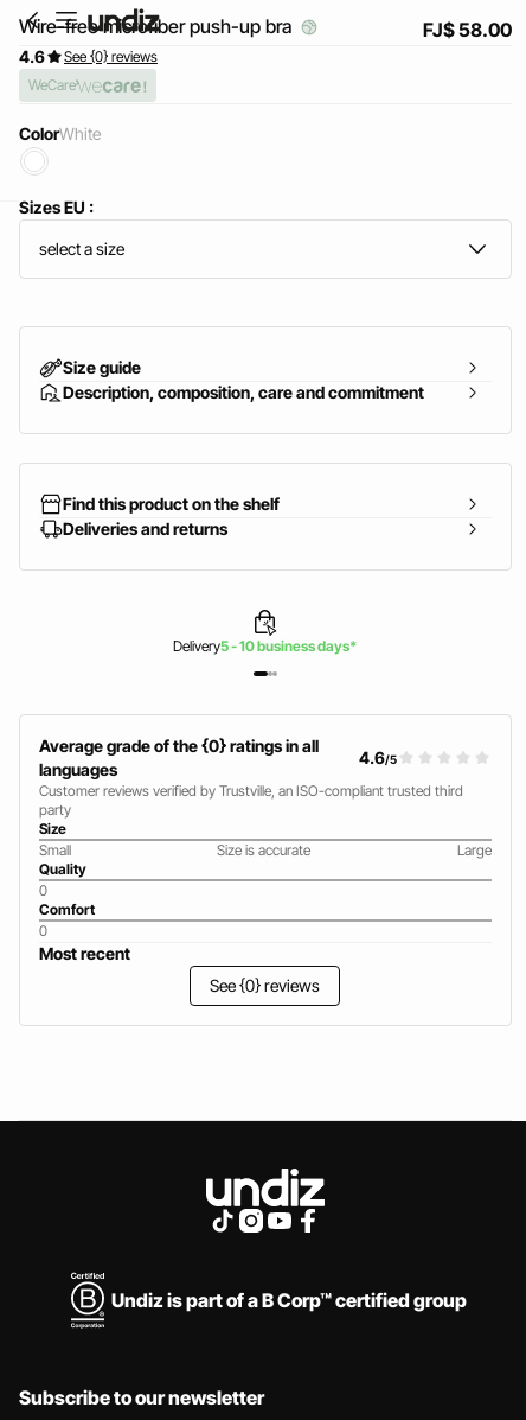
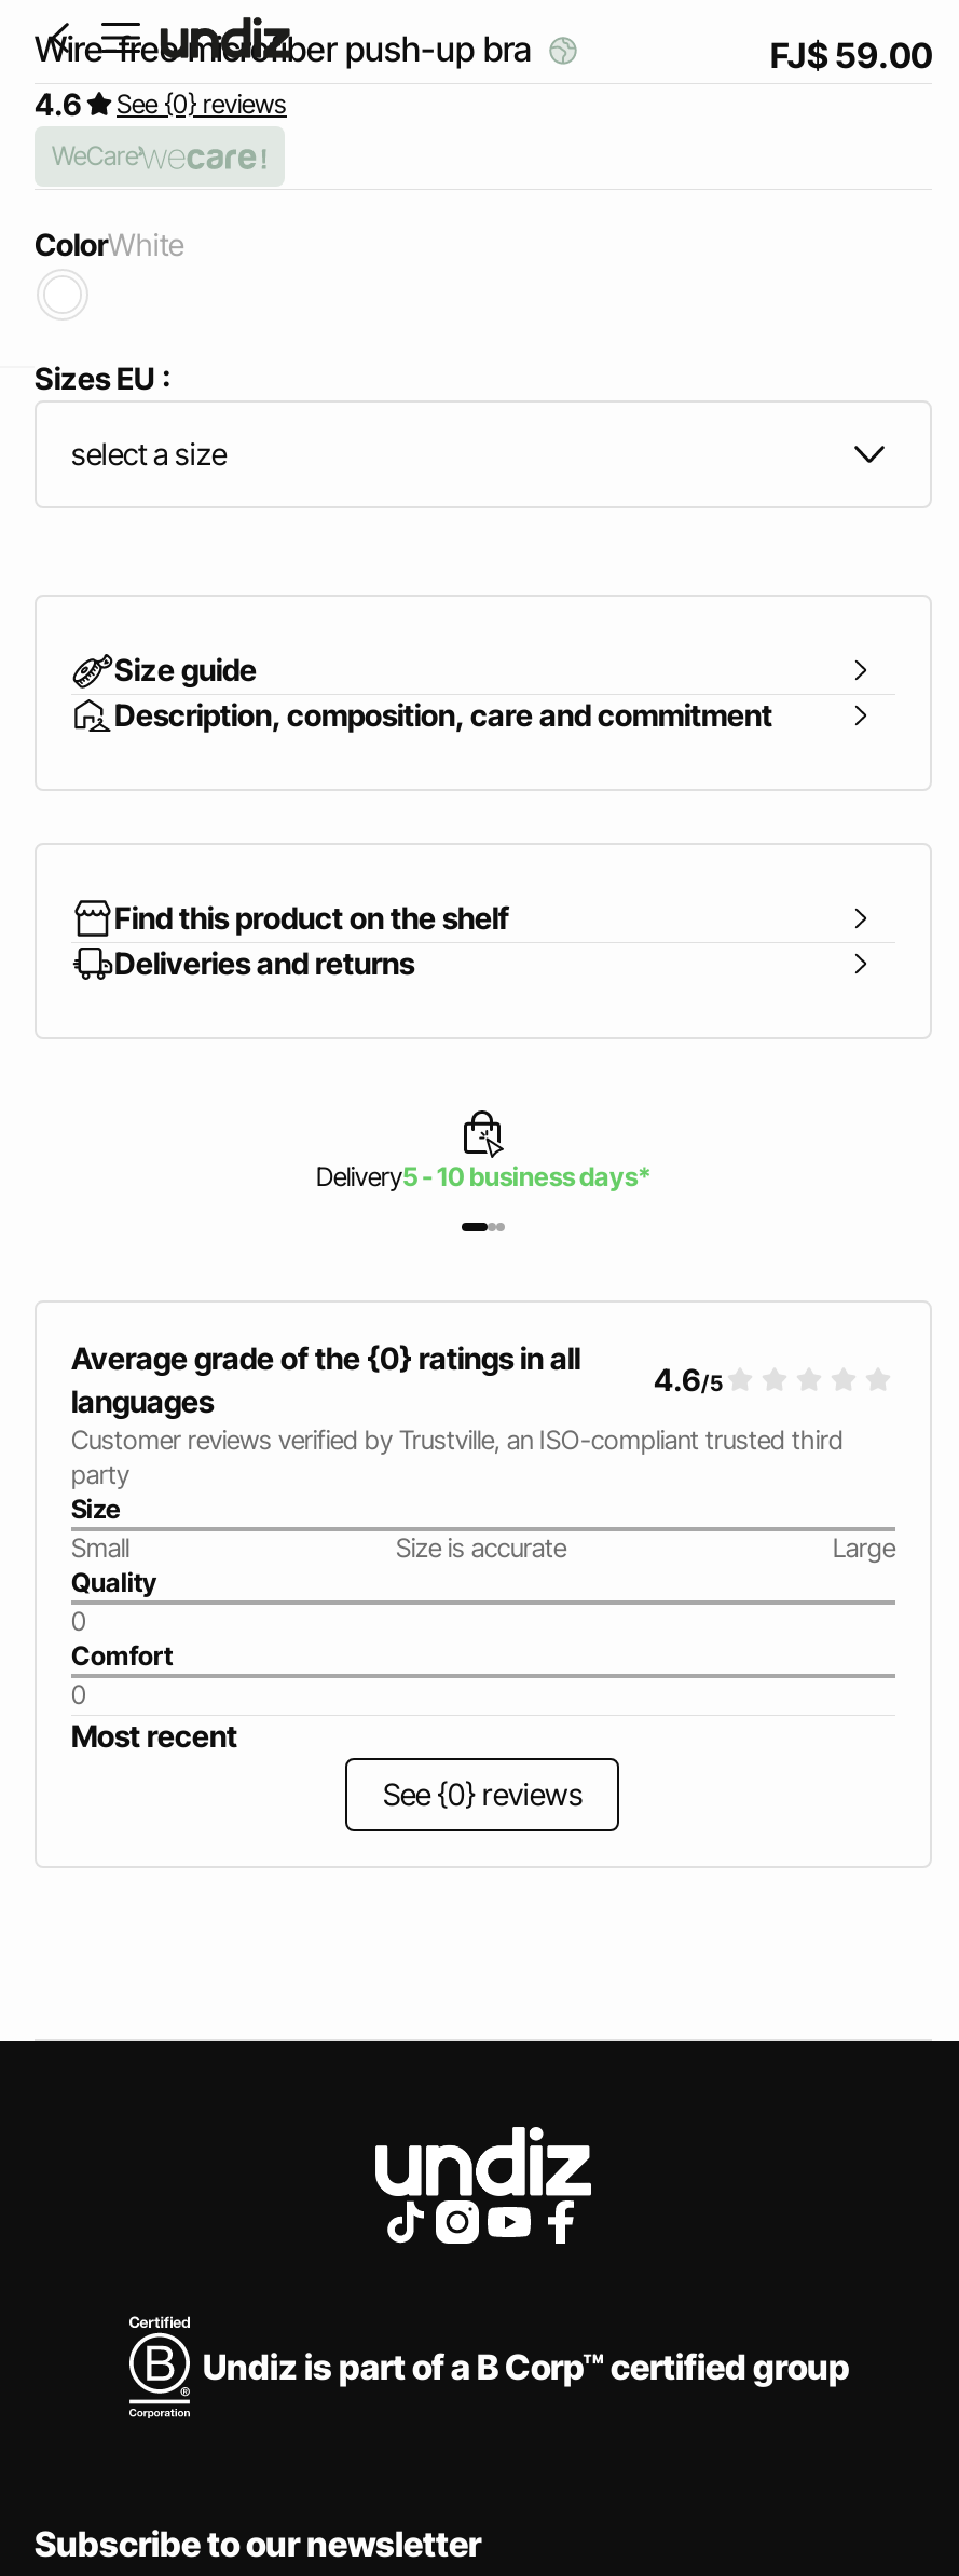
[423,18,512,42] FJ$ 58.00 -> [770,33,932,77] FJ$ 59.00

